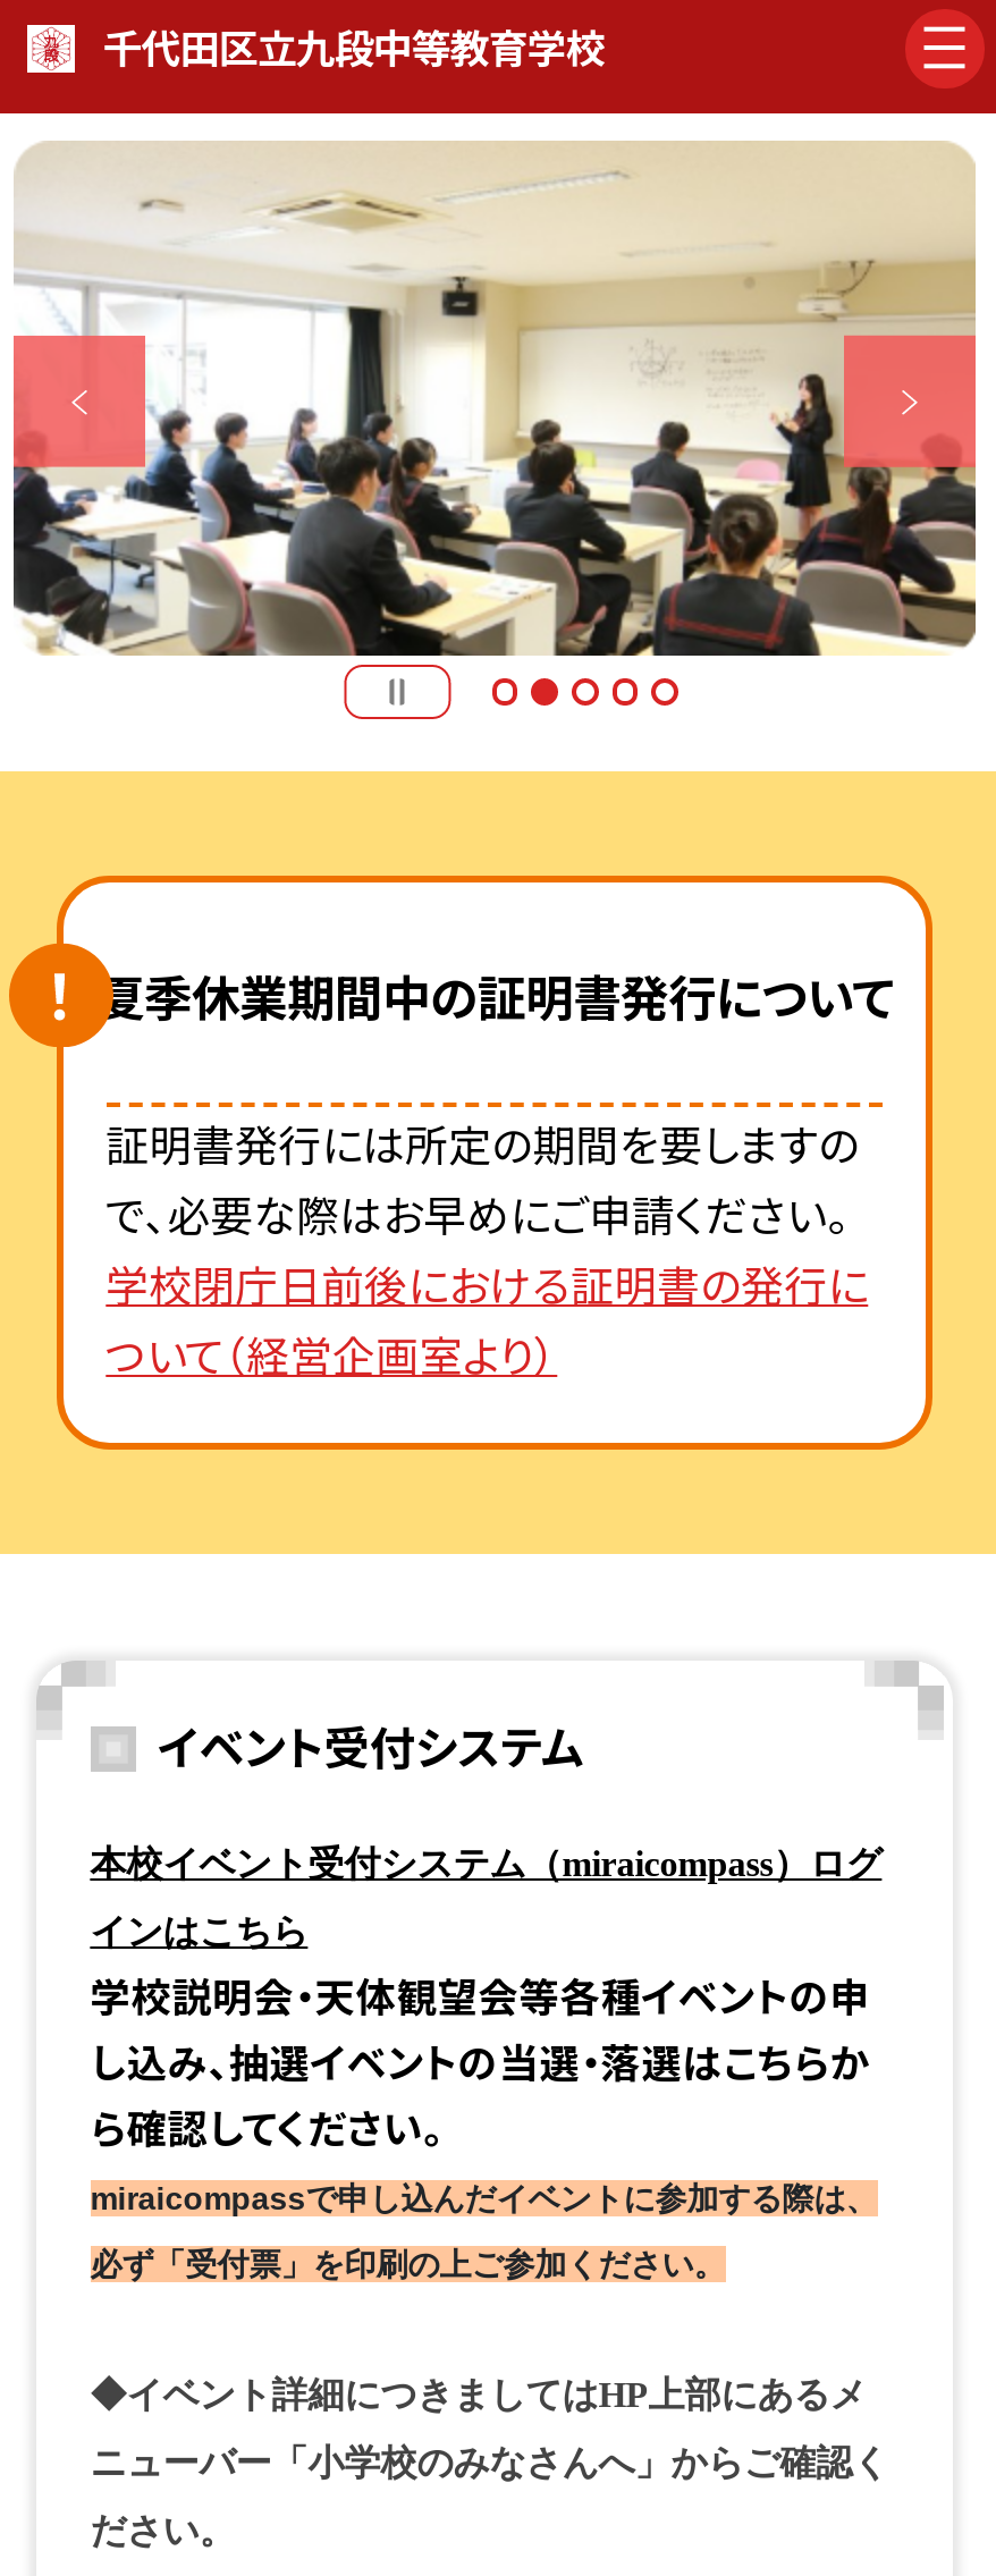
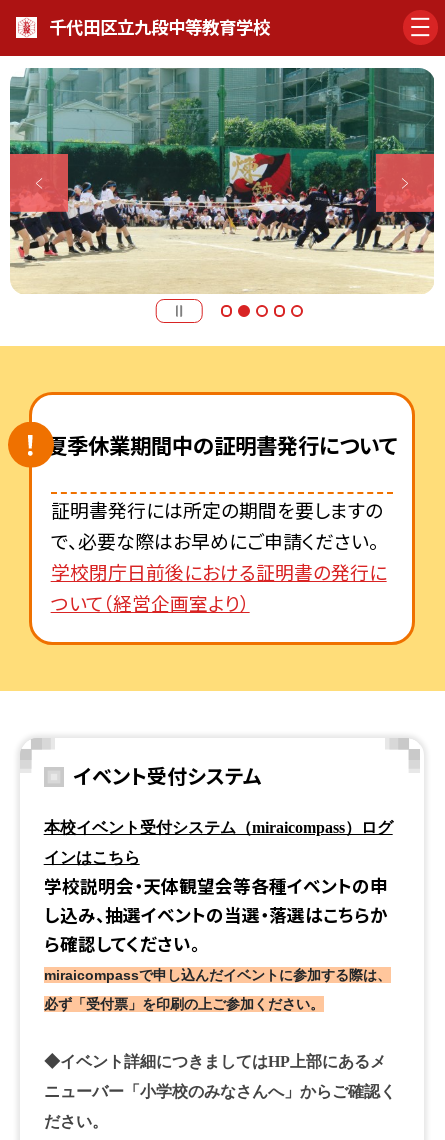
[11,141,978,658] [image] -> [9,67,435,295] [image]

